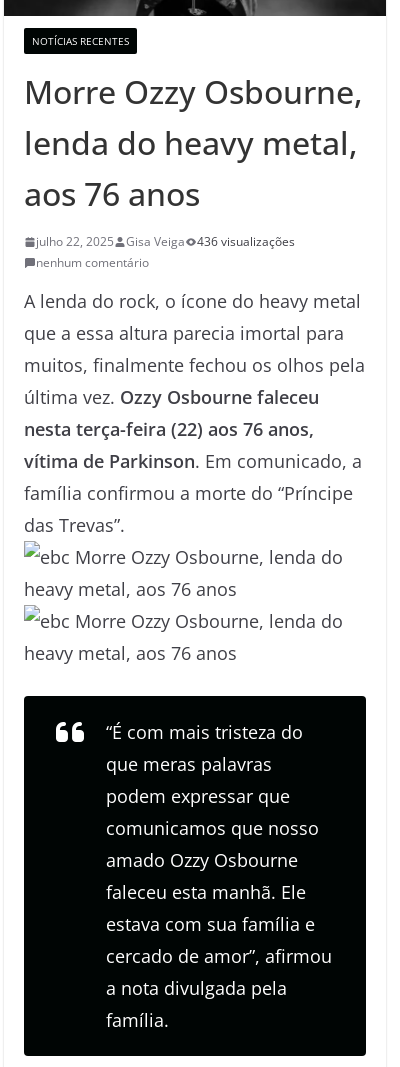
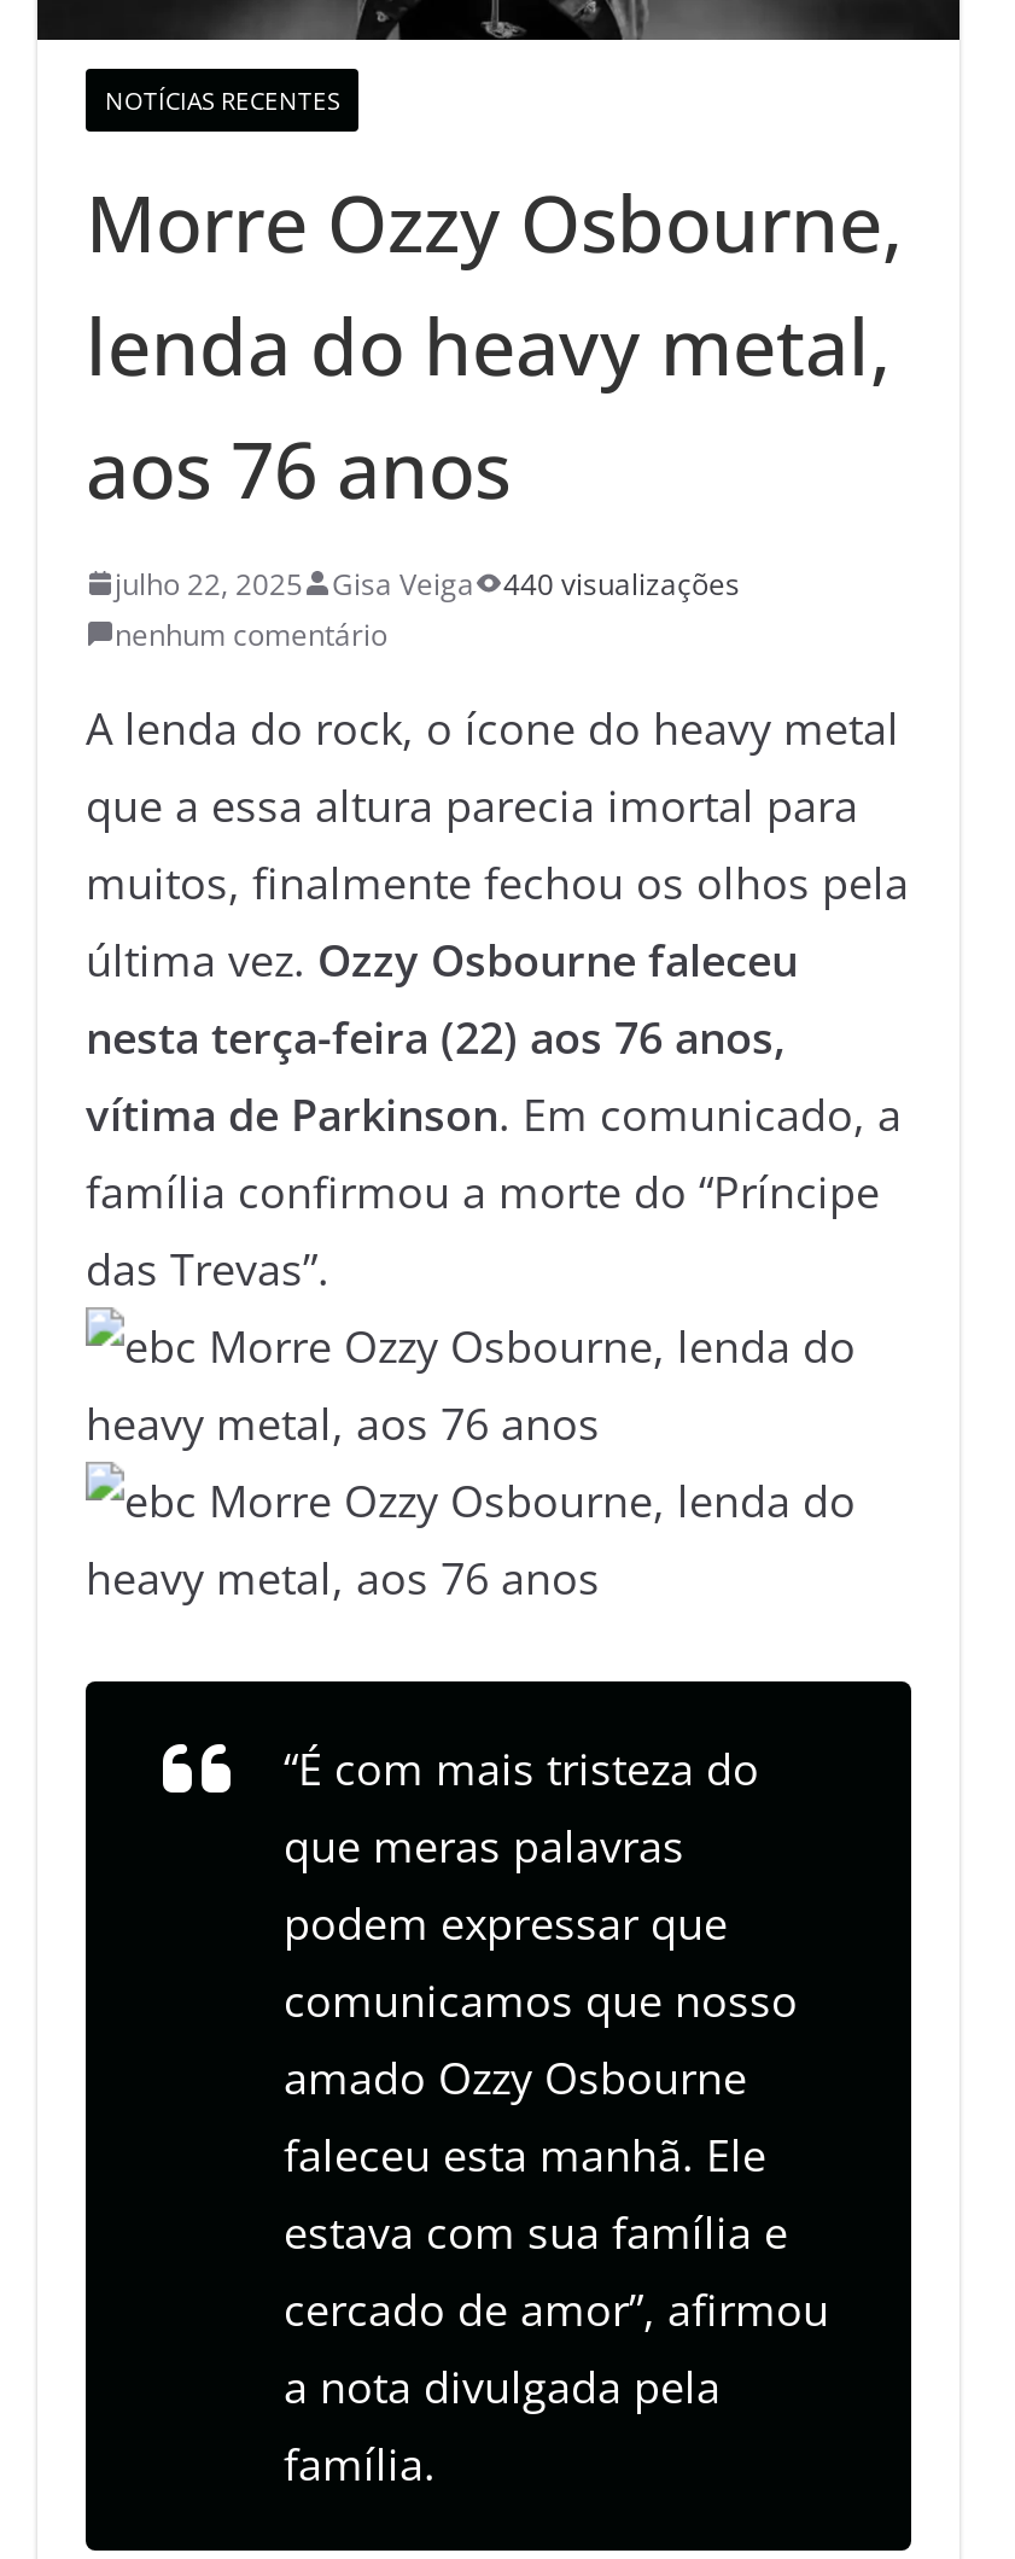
[197,233,295,250] 436 visualizações -> [503,564,740,605] 440 visualizações

